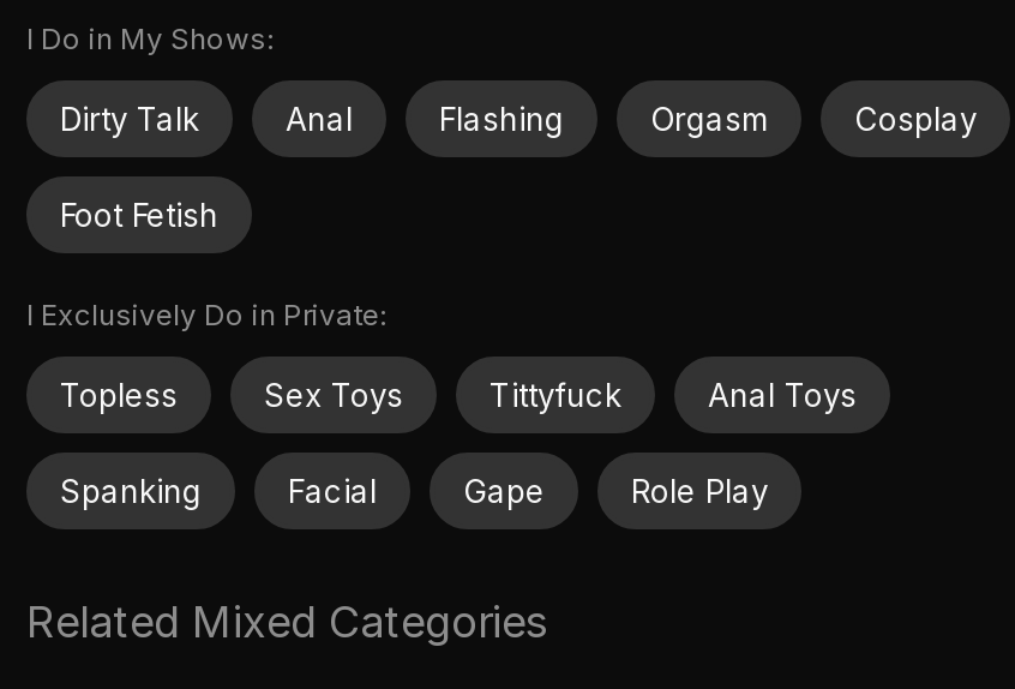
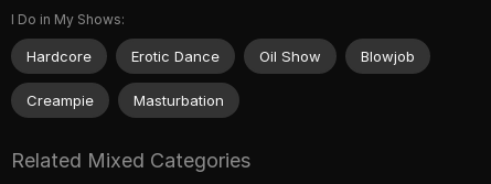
[26,100,977,510] Dirty Talk | Anal | Flashing | Orgasm | Cosplay | Foot Fetish | I Exclusively Do in Private: | Topless | Sex Toys | Tittyfuck | Anal Toys | Spanking | Facial | Gape | Role Play -> [26,47,415,109] Hardcore | Erotic Dance | Oil Show | Blowjob | Creampie | Masturbation

